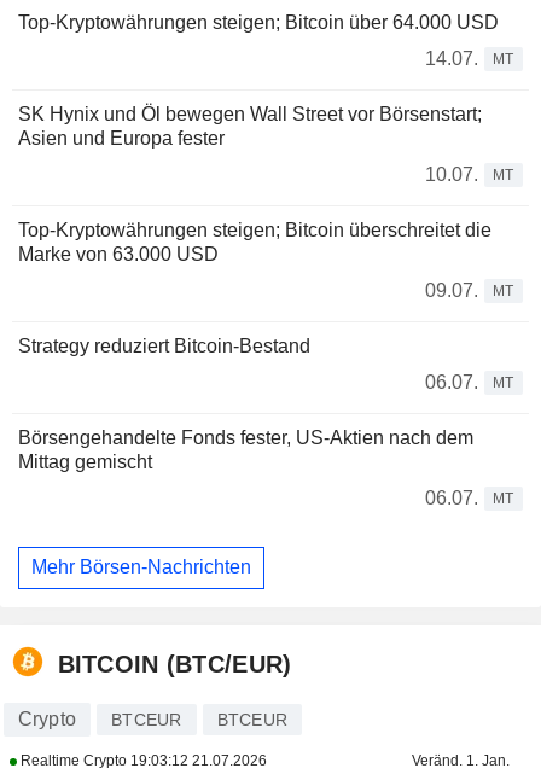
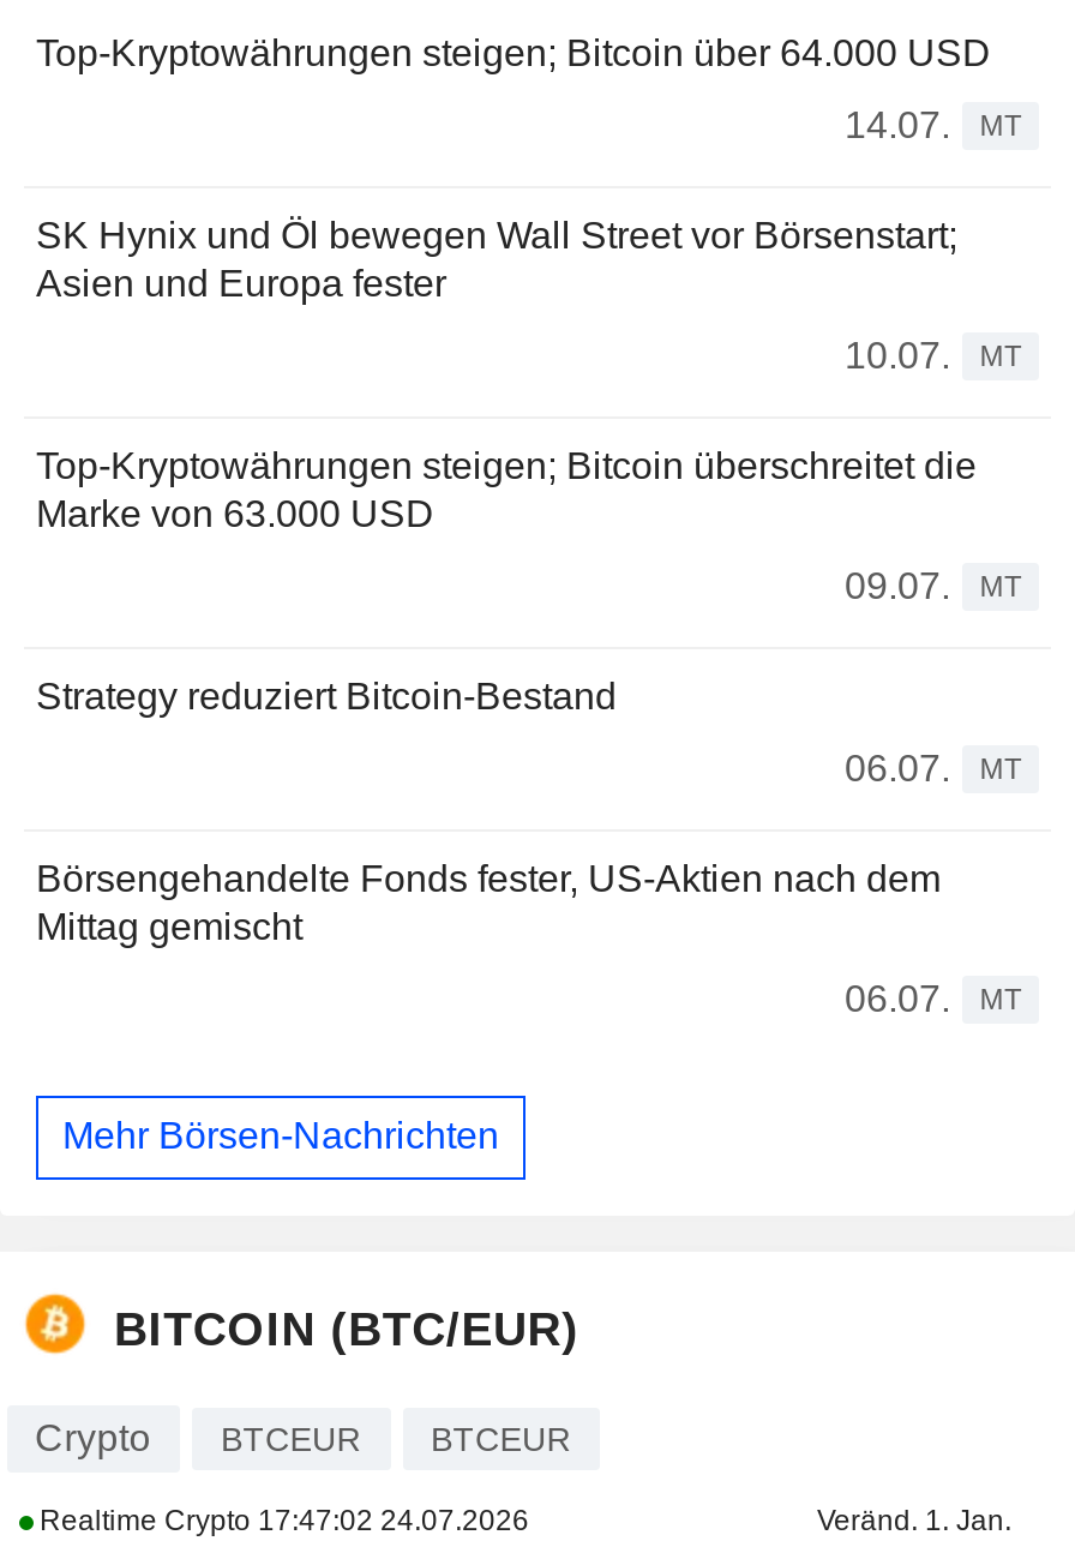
[16,752,266,769] Realtime Crypto 19:03:12 21.07.2026 -> [32,1504,529,1537] Realtime Crypto 17:47:02 24.07.2026

